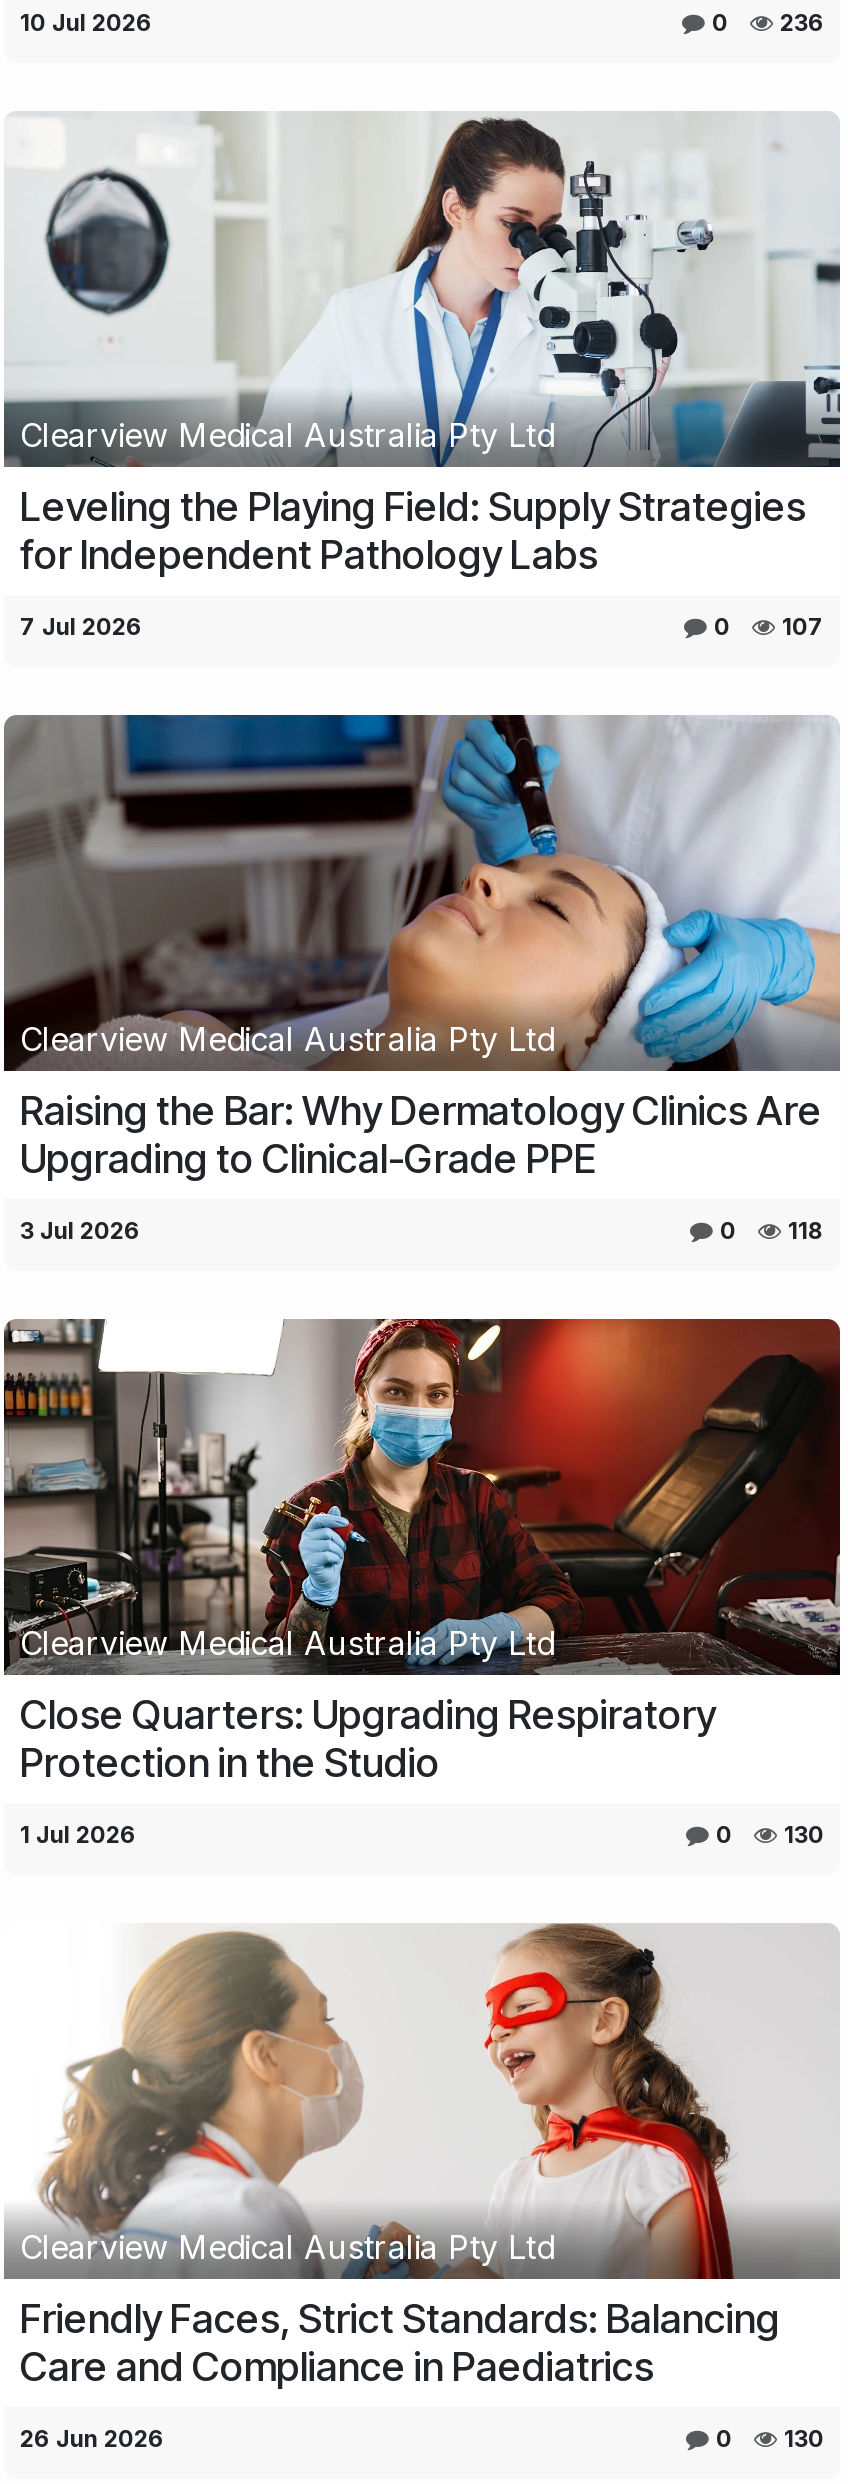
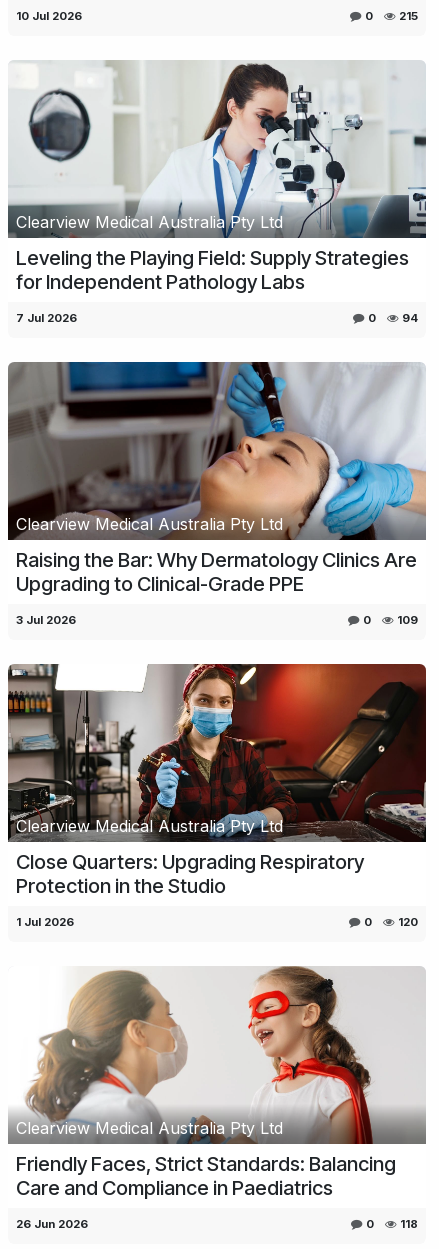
[712,9,824,37] 0 236 -> [365,9,418,23] 0 215
[714,613,824,641] 0 107 -> [368,311,418,325] 0 94
[720,1217,824,1245] 0 118 -> [363,613,418,627] 0 109
[716,1821,824,1849] 0 130 -> [364,915,418,929] 0 120
[716,2425,824,2453] 0 130 -> [366,1217,418,1231] 0 118

